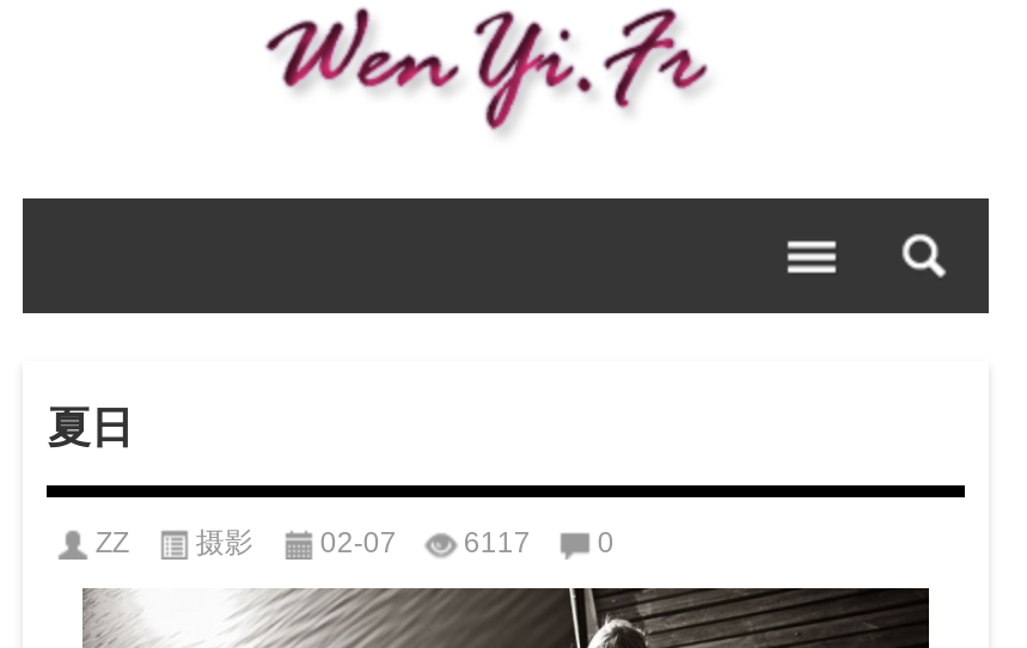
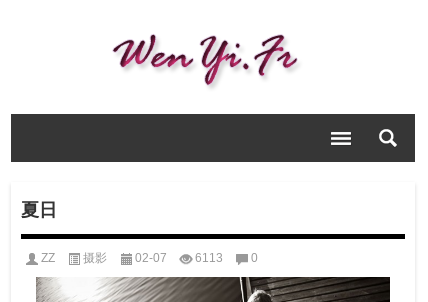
[95,525,614,558] ZZ 摄影 02-07 6117 0 -> [41,250,258,264] ZZ 摄影 02-07 6113 0

